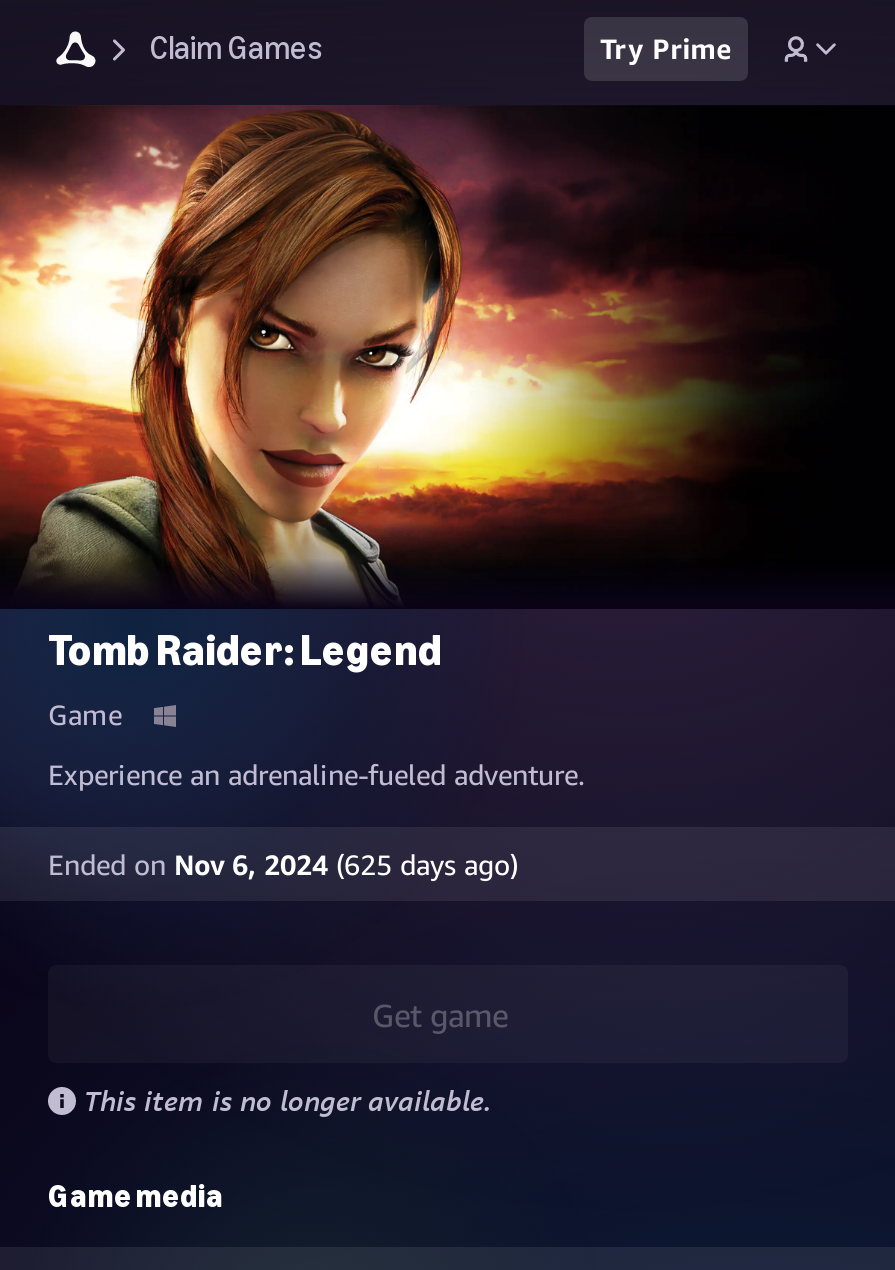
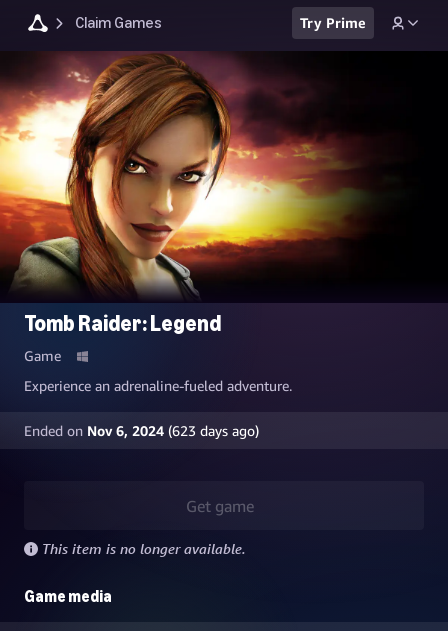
[48,847,518,881] Ended on Nov 6, 2024 (625 days ago) -> [24,422,259,439] Ended on Nov 6, 2024 (623 days ago)

